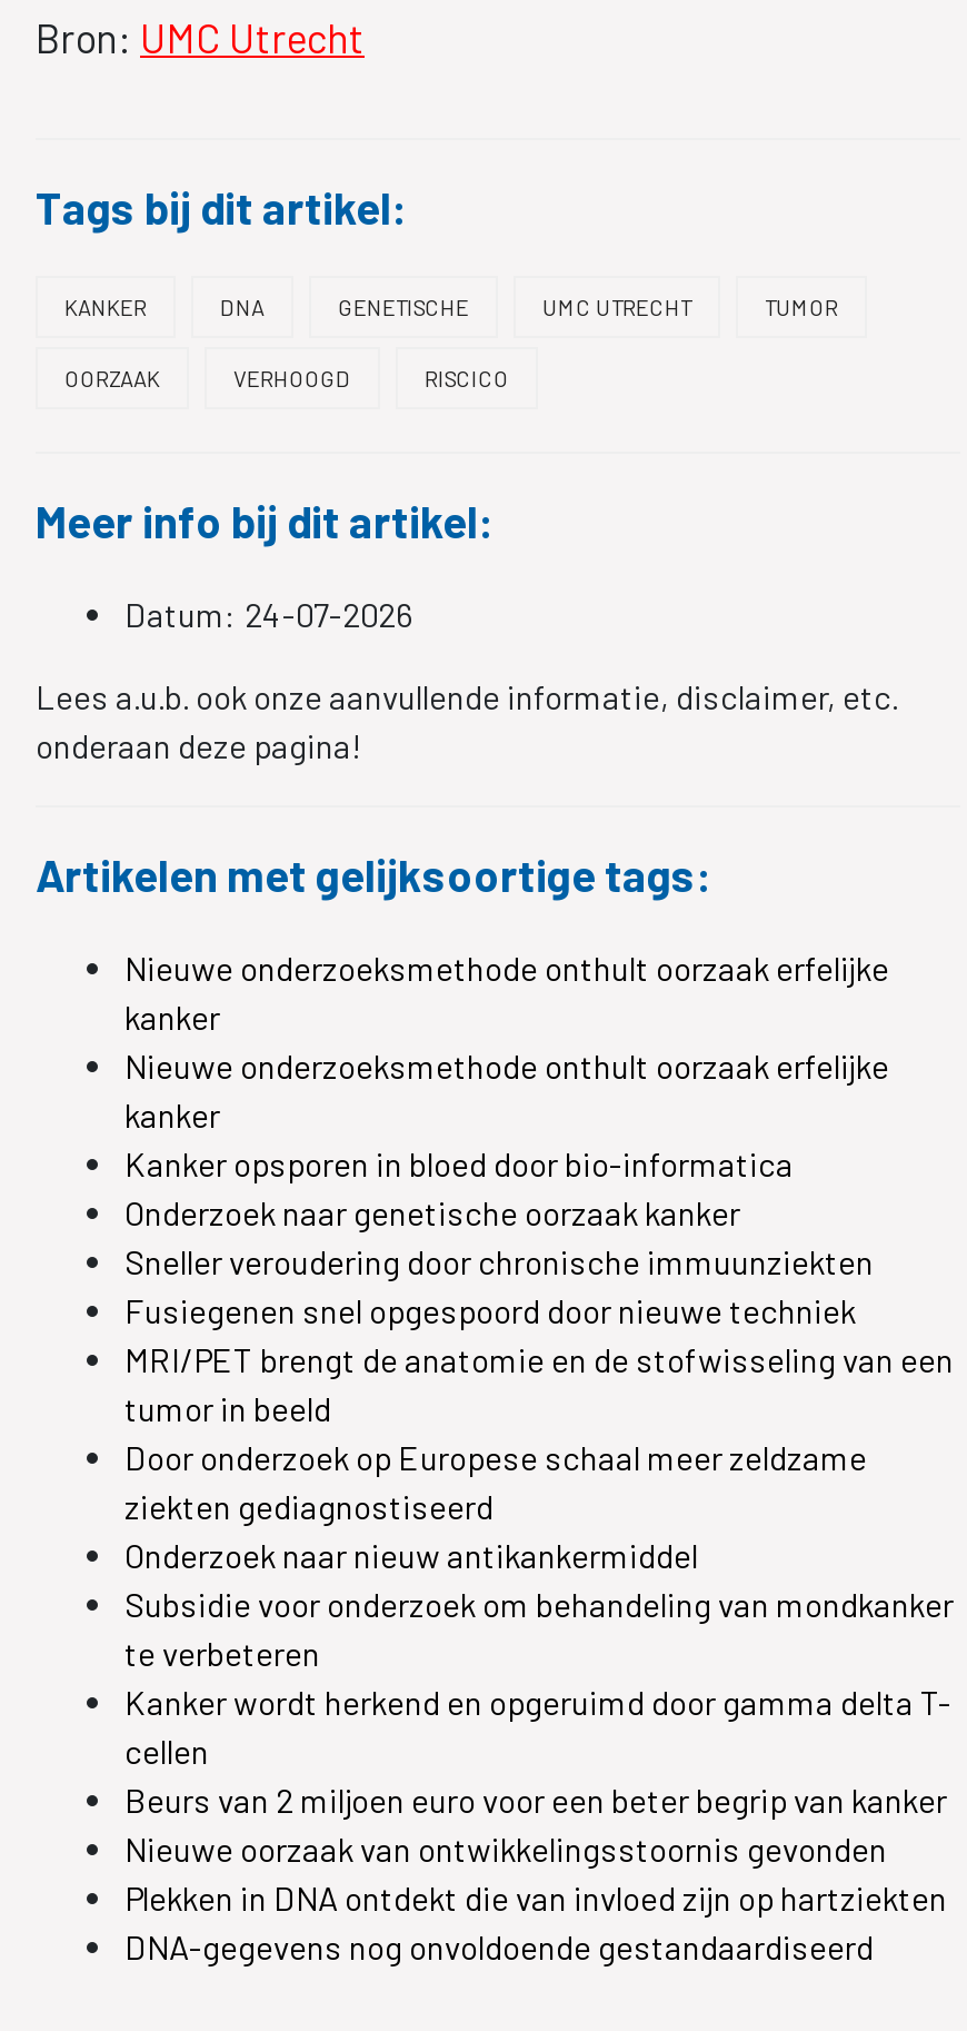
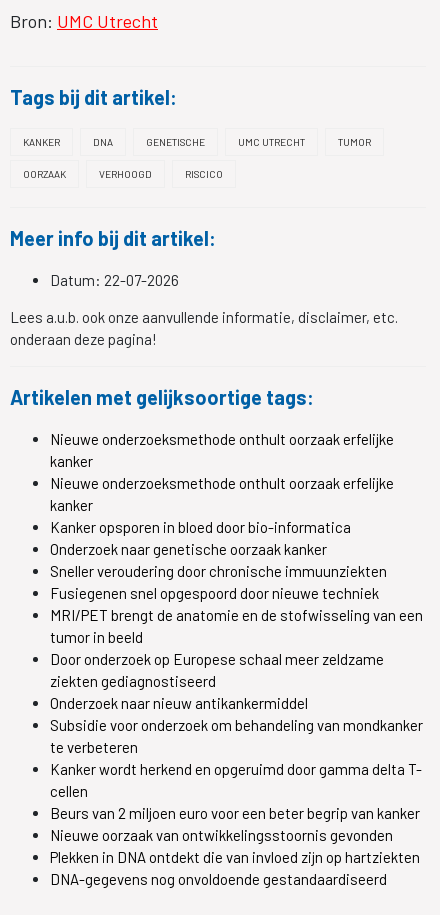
[124,594,413,634] Datum: 24-07-2026 -> [50,271,179,289] Datum: 22-07-2026

